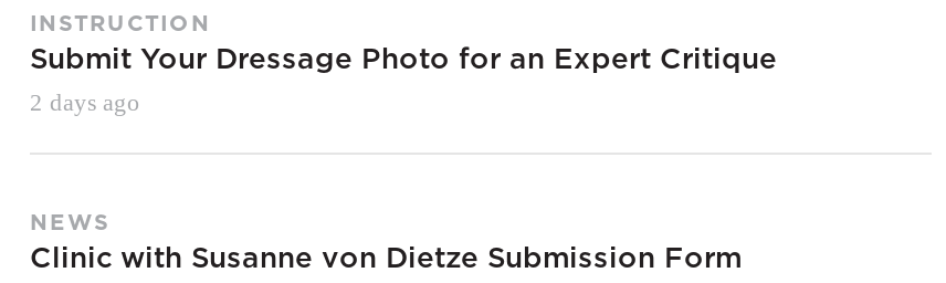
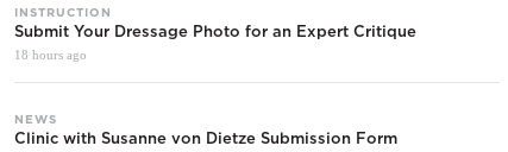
[30,88,140,115] 2 days ago -> [14,47,87,62] 18 hours ago

